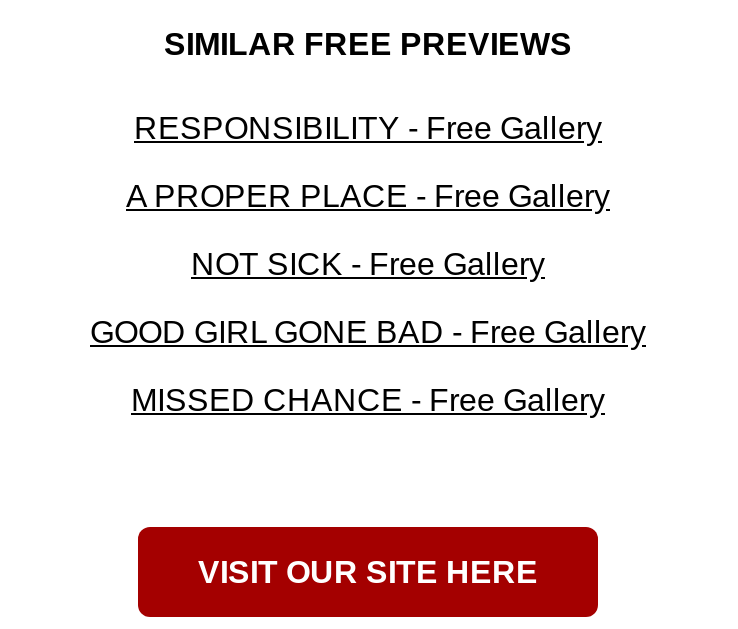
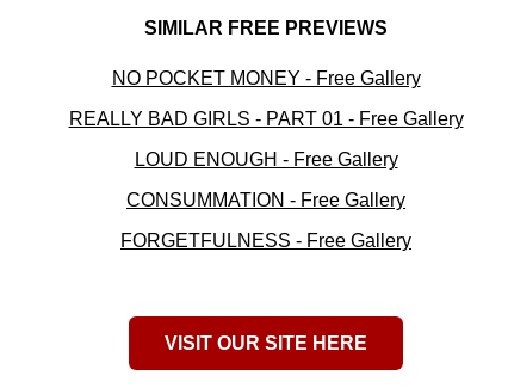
[134,111,602,145] RESPONSIBILITY - Free Gallery -> [111,68,420,89] NO POCKET MONEY - Free Gallery
[126,179,610,213] A PROPER PLACE - Free Gallery -> [69,109,463,129] REALLY BAD GIRLS - PART 01 - Free Gallery
[191,247,545,281] NOT SICK - Free Gallery -> [134,149,398,170] LOUD ENOUGH - Free Gallery
[90,315,646,349] GOOD GIRL GONE BAD - Free Gallery -> [126,190,405,210] CONSUMMATION - Free Gallery
[131,383,605,417] MISSED CHANCE - Free Gallery -> [120,231,411,251] FORGETFULNESS - Free Gallery

